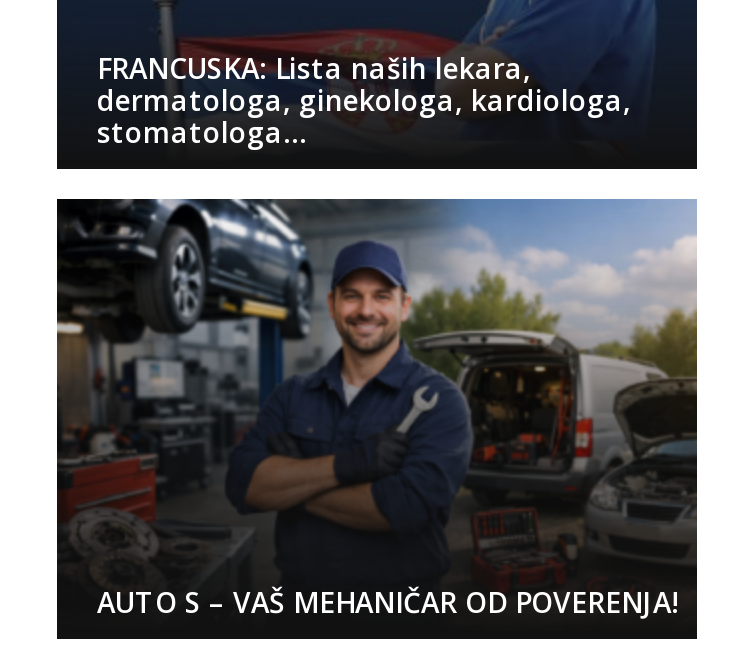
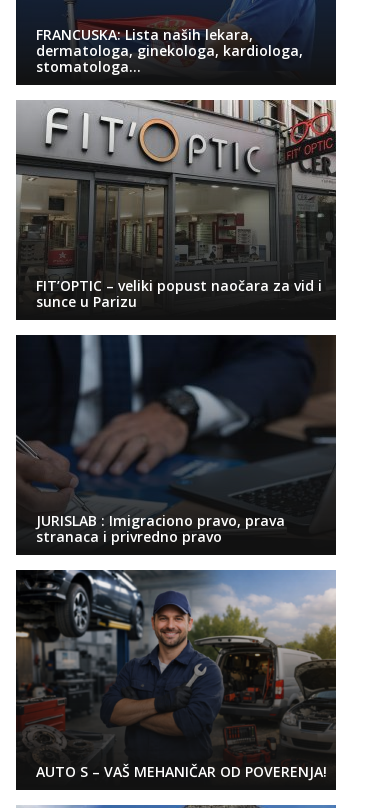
none -> [16,99,336,311] [image] | FIT’OPTIC – veliki popust naočara za vid i | sunce u Parizu
none -> [16,334,336,546] [image] | JURISLAB : Imigraciono pravo, prava | stranaca i privredno pravo

